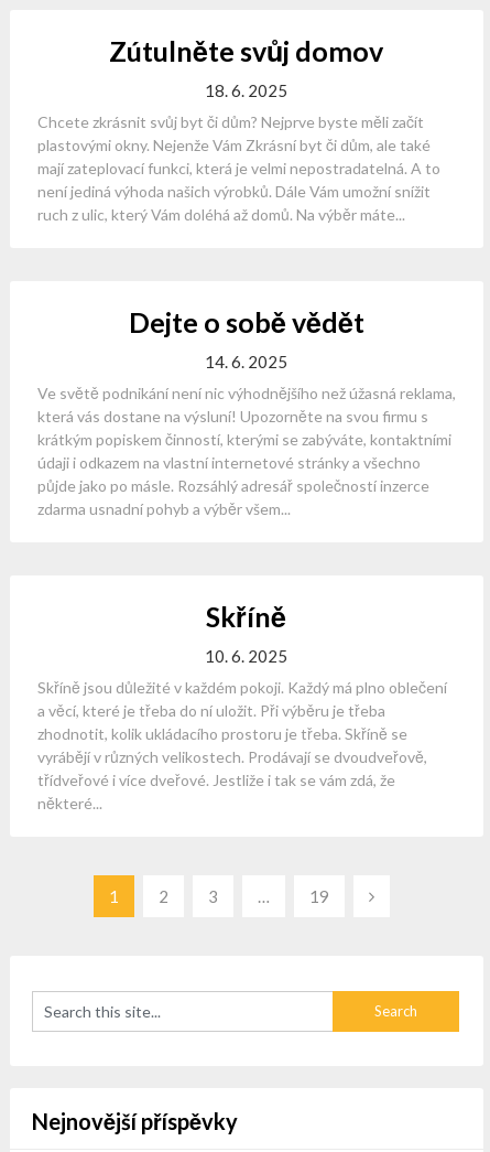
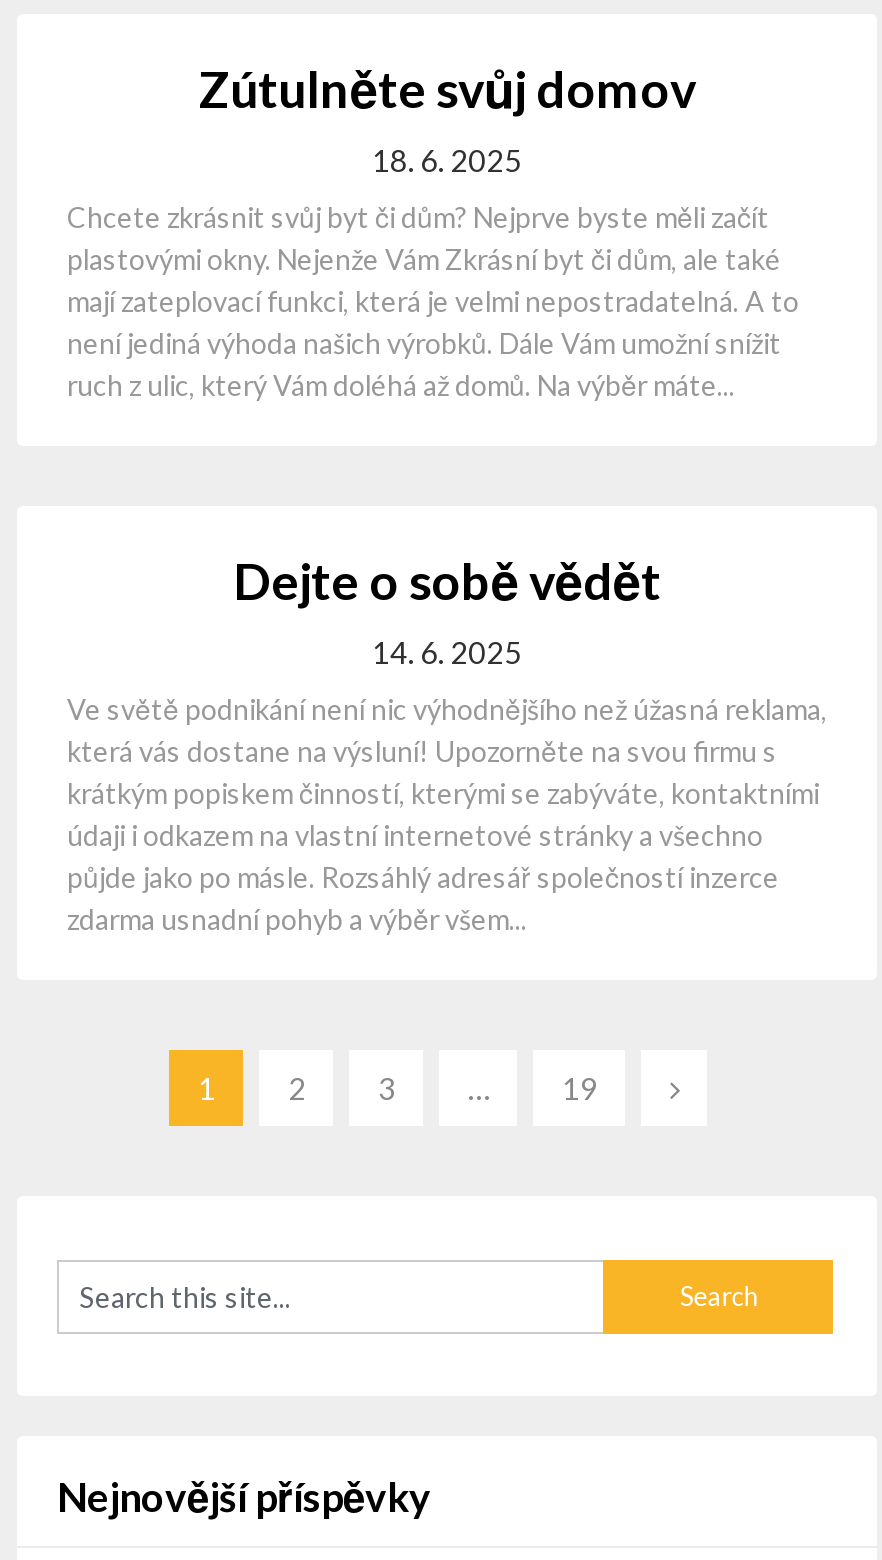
[37,600,447,812] Skříně | 10. 6. 2025 | Skříně jsou důležité v každém pokoji. Každý má plno oblečení | a věcí, které je třeba do ní uložit. Při výběru je třeba | zhodnotit, kolik ukládacího prostoru je třeba. Skříně se | vyrábějí v různých velikostech. Prodávají se dvoudveřově, | třídveřové i více dveřové. Jestliže i tak se vám zdá, že | některé... -> none

